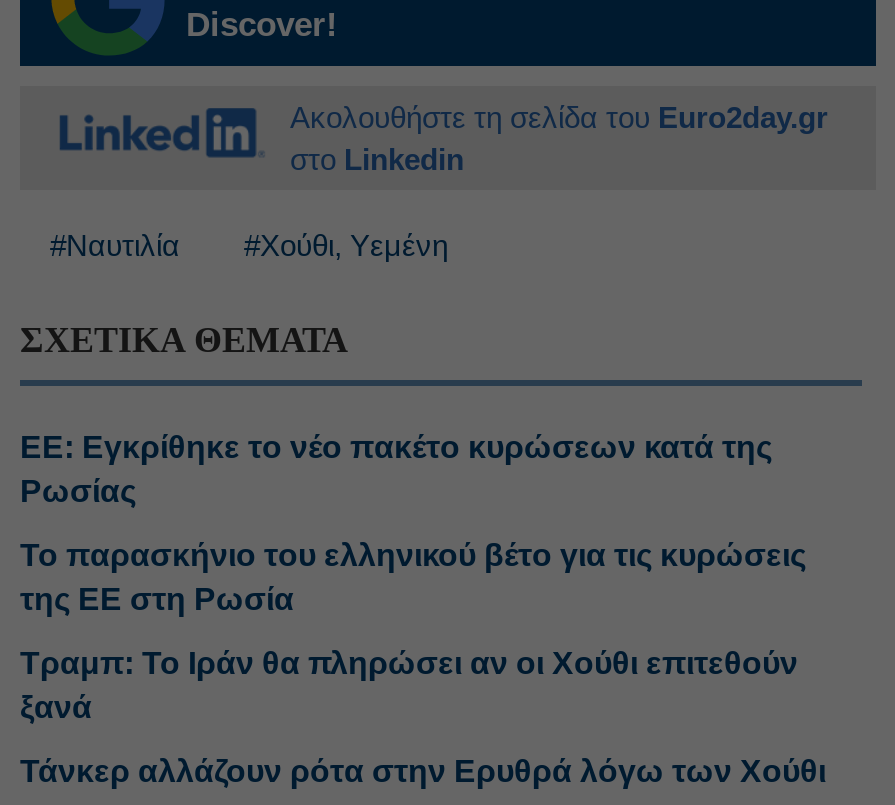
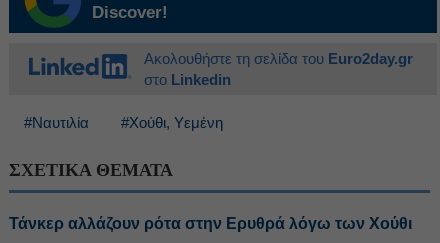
[20,430,806,724] ΕΕ: Εγκρίθηκε το νέο πακέτο κυρώσεων κατά της | Ρωσίας | Το παρασκήνιο του ελληνικού βέτο για τις κυρώσεις | της ΕΕ στη Ρωσία | Τραμπ: Το Ιράν θα πληρώσει αν οι Χούθι επιτεθούν | ξανά -> none

